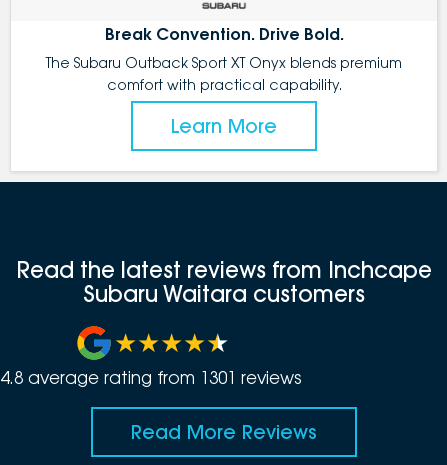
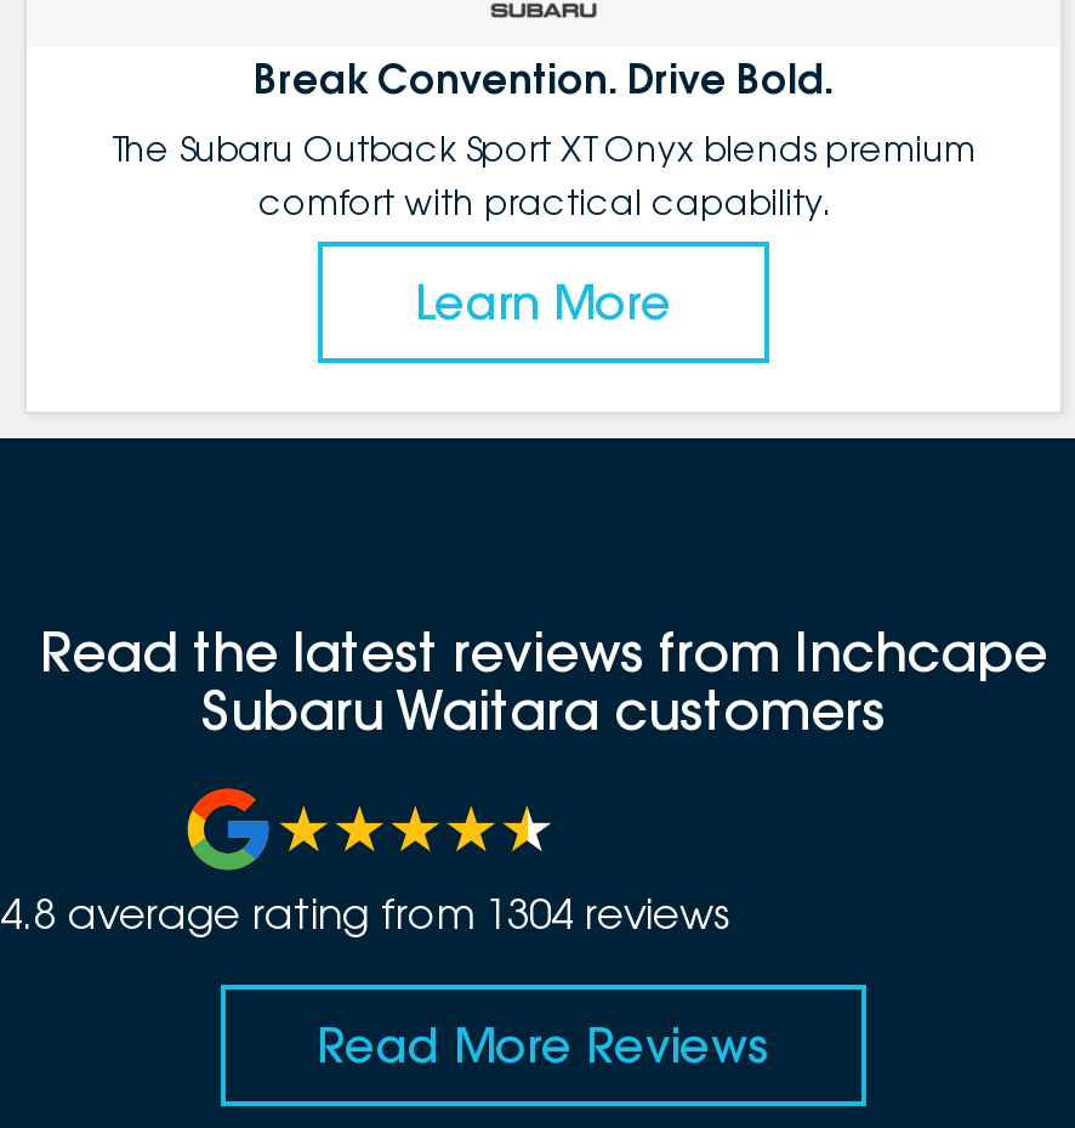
[0,367,302,388] 4.8 average rating from 1301 reviews -> [0,888,733,939] 4.8 average rating from 1304 reviews

